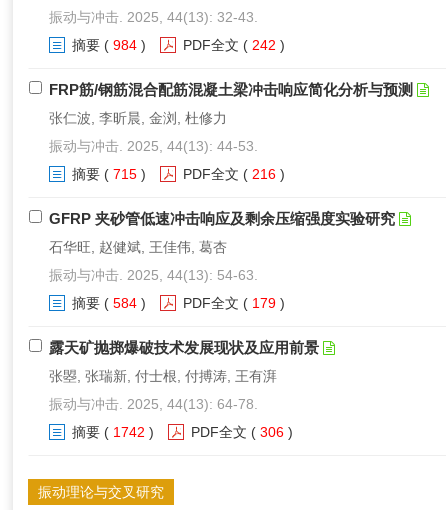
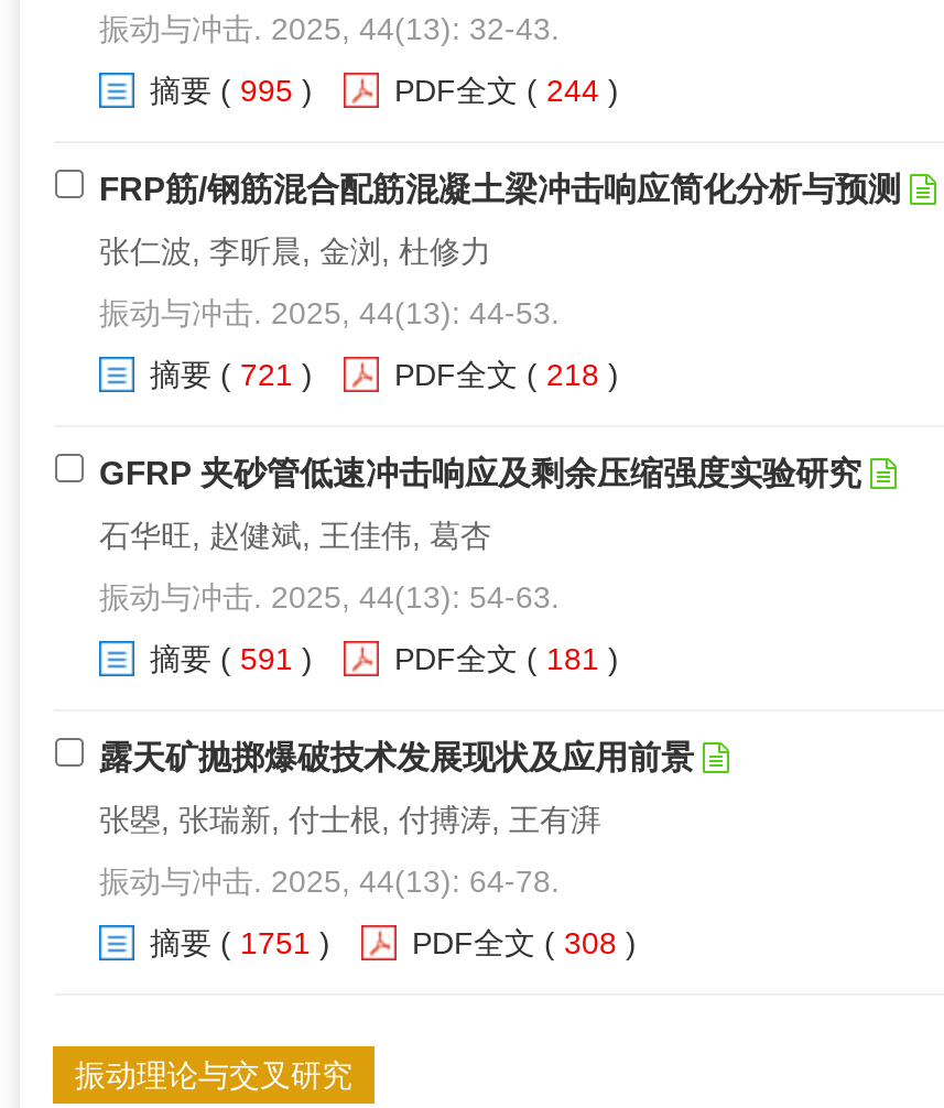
[72,37,150,53] 摘要( 984) -> [150,73,322,108] 摘要( 995)
[183,37,285,53] PDF全文( 242) -> [394,73,619,108] PDF全文( 244)
[72,166,150,182] 摘要( 715) -> [150,357,322,392] 摘要( 721)
[183,166,285,182] PDF全文( 216) -> [394,357,619,392] PDF全文( 218)
[72,295,150,311] 摘要( 584) -> [150,641,322,676] 摘要( 591)
[183,295,285,311] PDF全文( 179) -> [394,641,619,676] PDF全文( 181)
[72,424,158,440] 摘要( 1742) -> [150,925,339,960] 摘要( 1751)
[191,424,293,440] PDF全文( 306) -> [412,925,637,960] PDF全文( 308)

